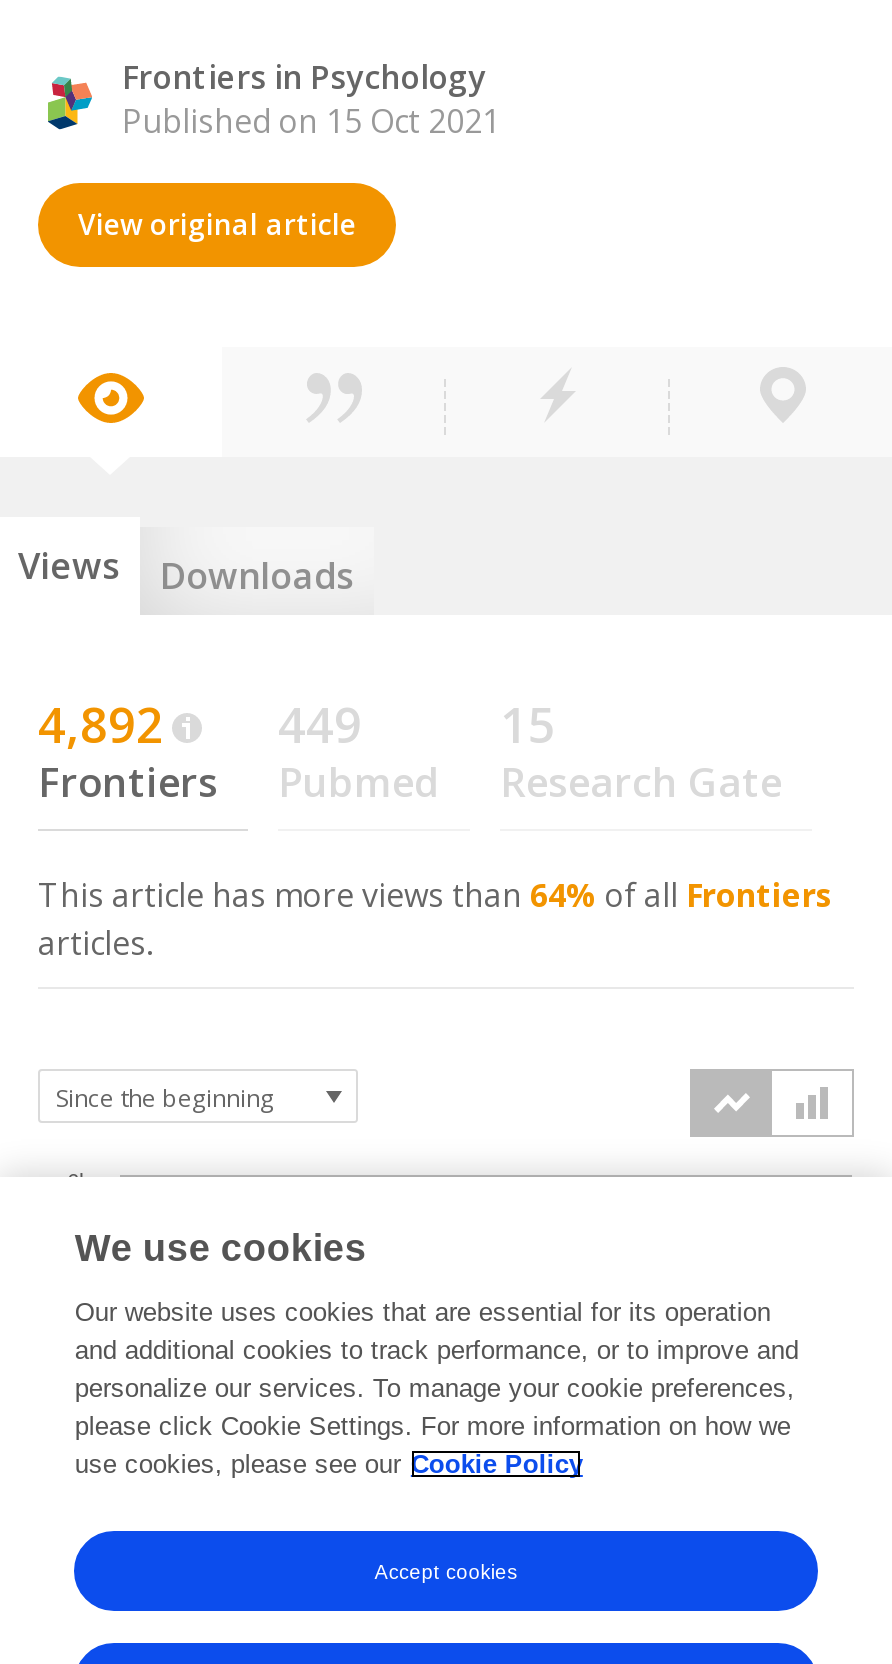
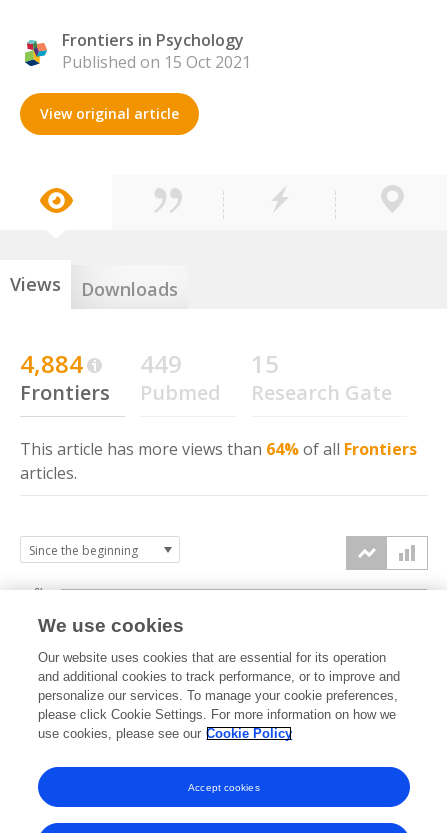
[38,691,164,757] 4,892 -> [20,347,83,380] 4,884

